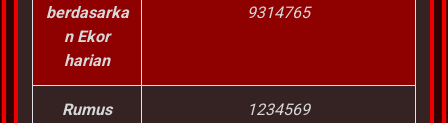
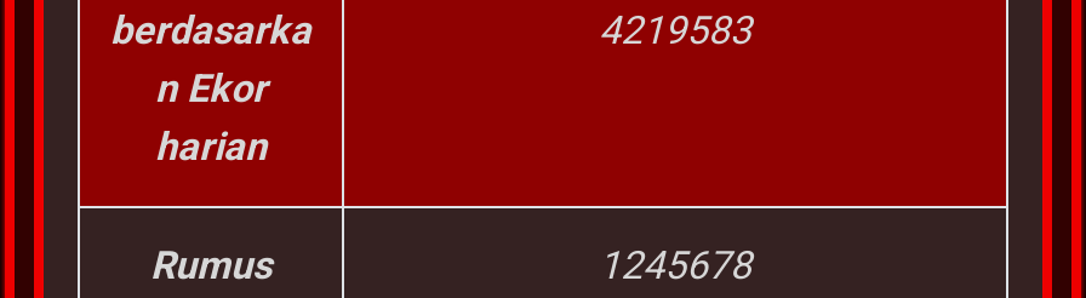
[247,3,310,22] 9314765 -> [599,7,751,53] 4219583
[247,100,310,119] 1234569 -> [599,242,751,288] 1245678

